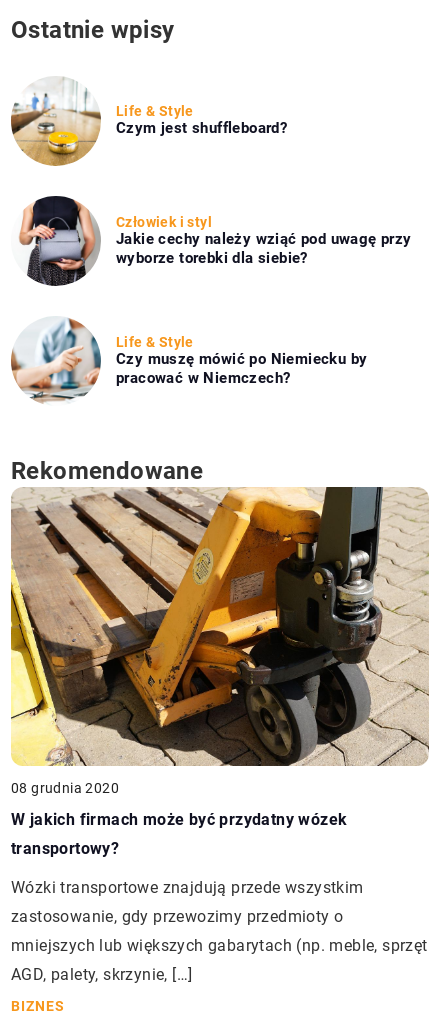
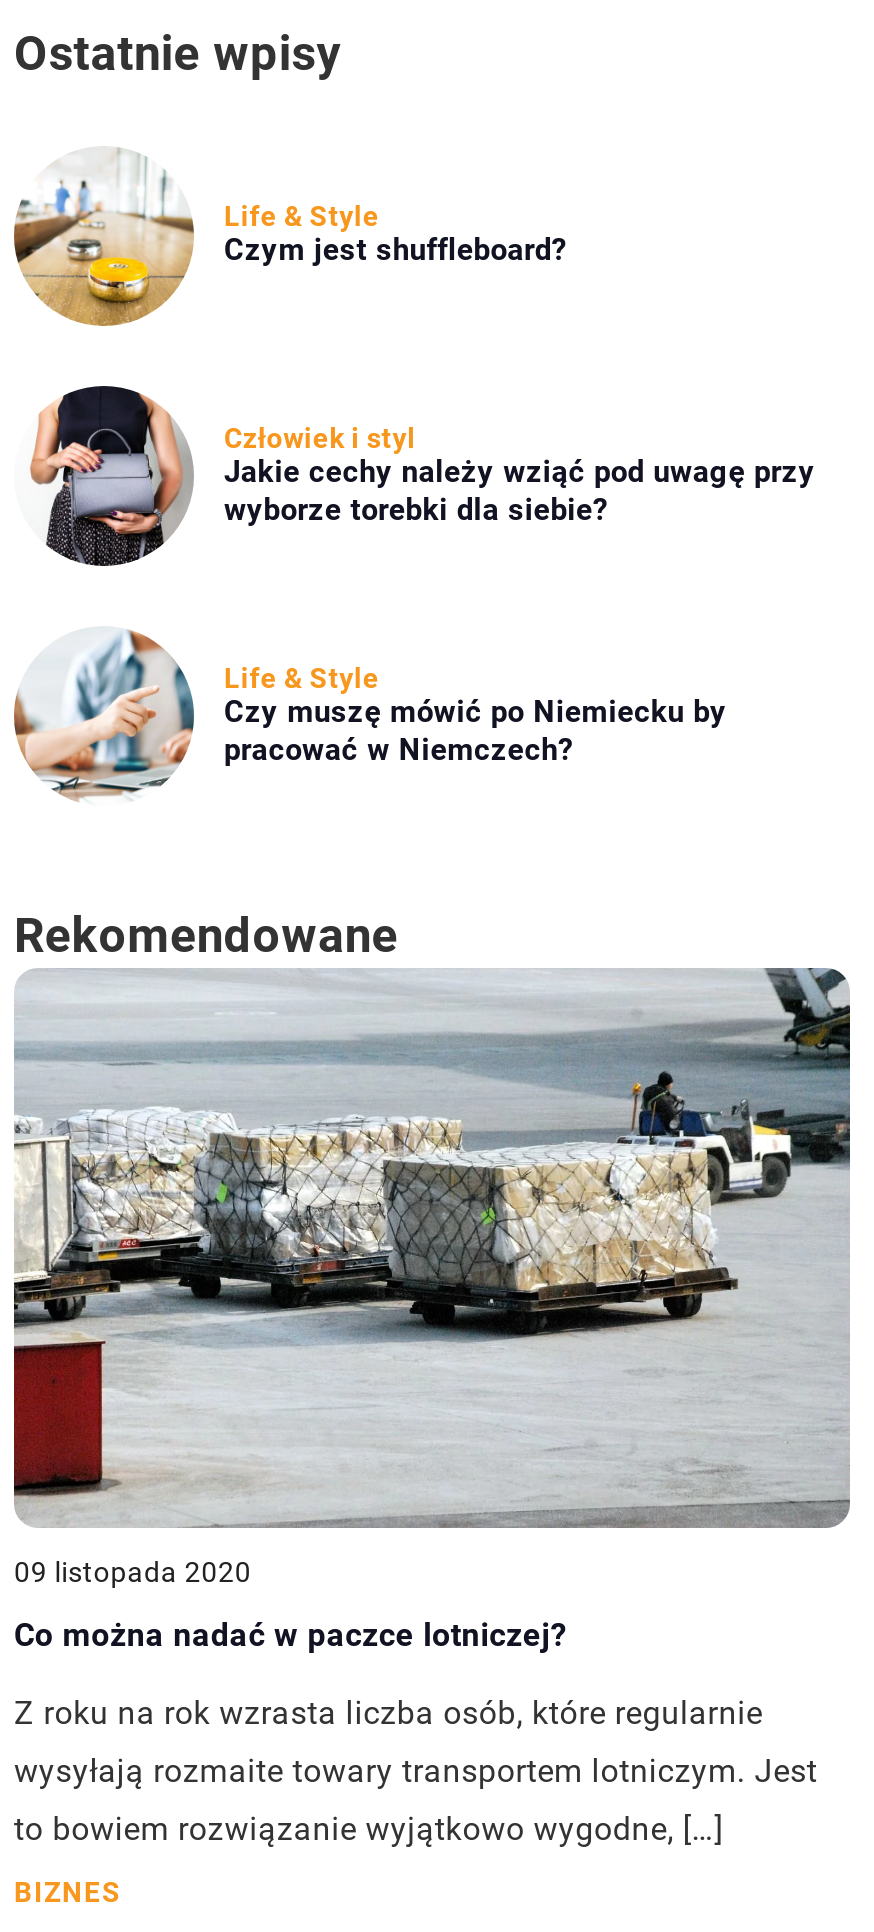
[10,486,429,984] [image] | 08 grudnia 2020 | W jakich firmach może być przydatny wózek | transportowy? | Wózki transportowe znajdują przede wszystkim | zastosowanie, gdy przewozimy przedmioty o | mniejszych lub większych gabarytach (np. meble, sprzęt | AGD, palety, skrzynie, […] -> [12,968,852,1847] [image] | 09 listopada 2020 | Co można nadać w paczce lotniczej? | Z roku na rok wzrasta liczba osób, które regularnie | wysyłają rozmaite towary transportem lotniczym. Jest | to bowiem rozwiązanie wyjątkowo wygodne, […]

